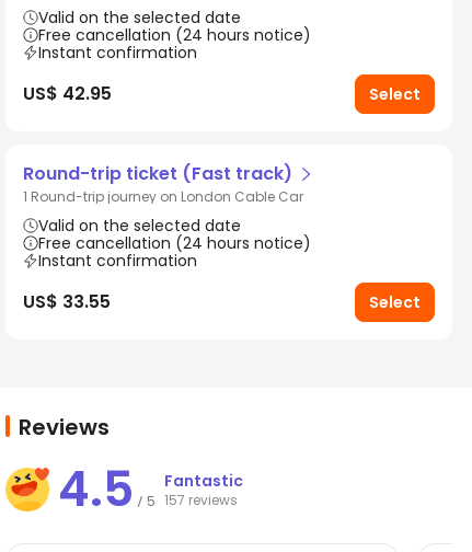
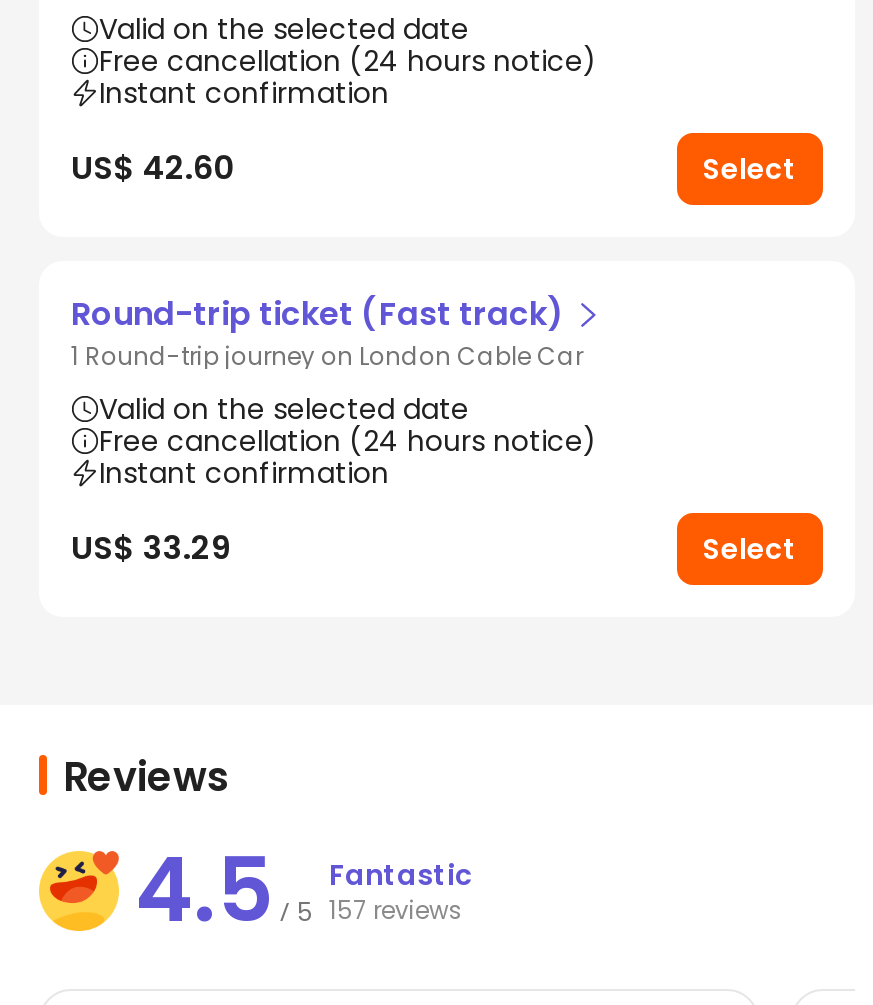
[23,81,112,106] US$ 42.95 -> [71,145,235,191] US$ 42.60
[23,289,111,314] US$ 33.55 -> [71,525,231,571] US$ 33.29

